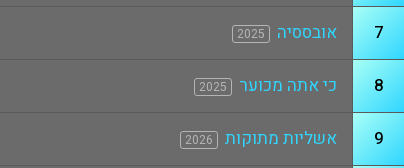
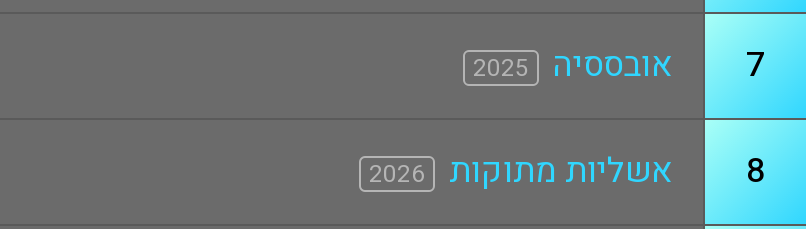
[199,73,383,151] כי אתה מכוער | 2025 | 9 -> none

